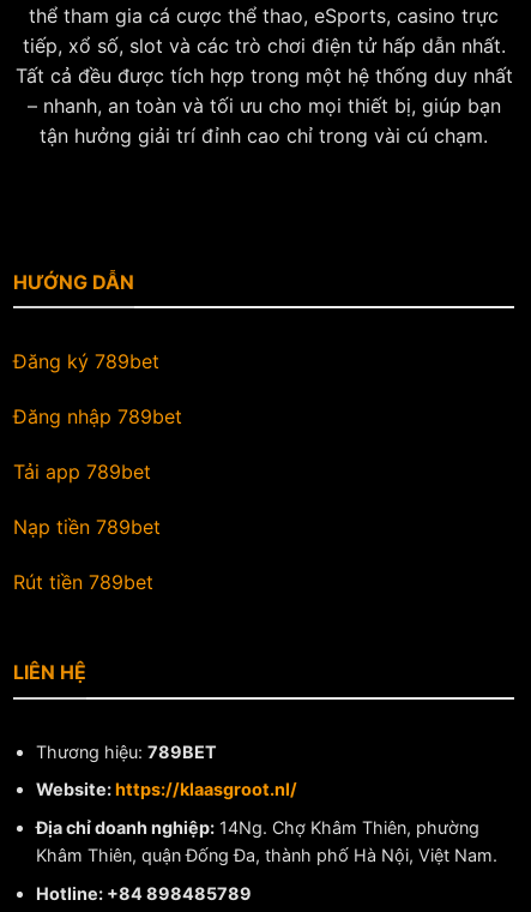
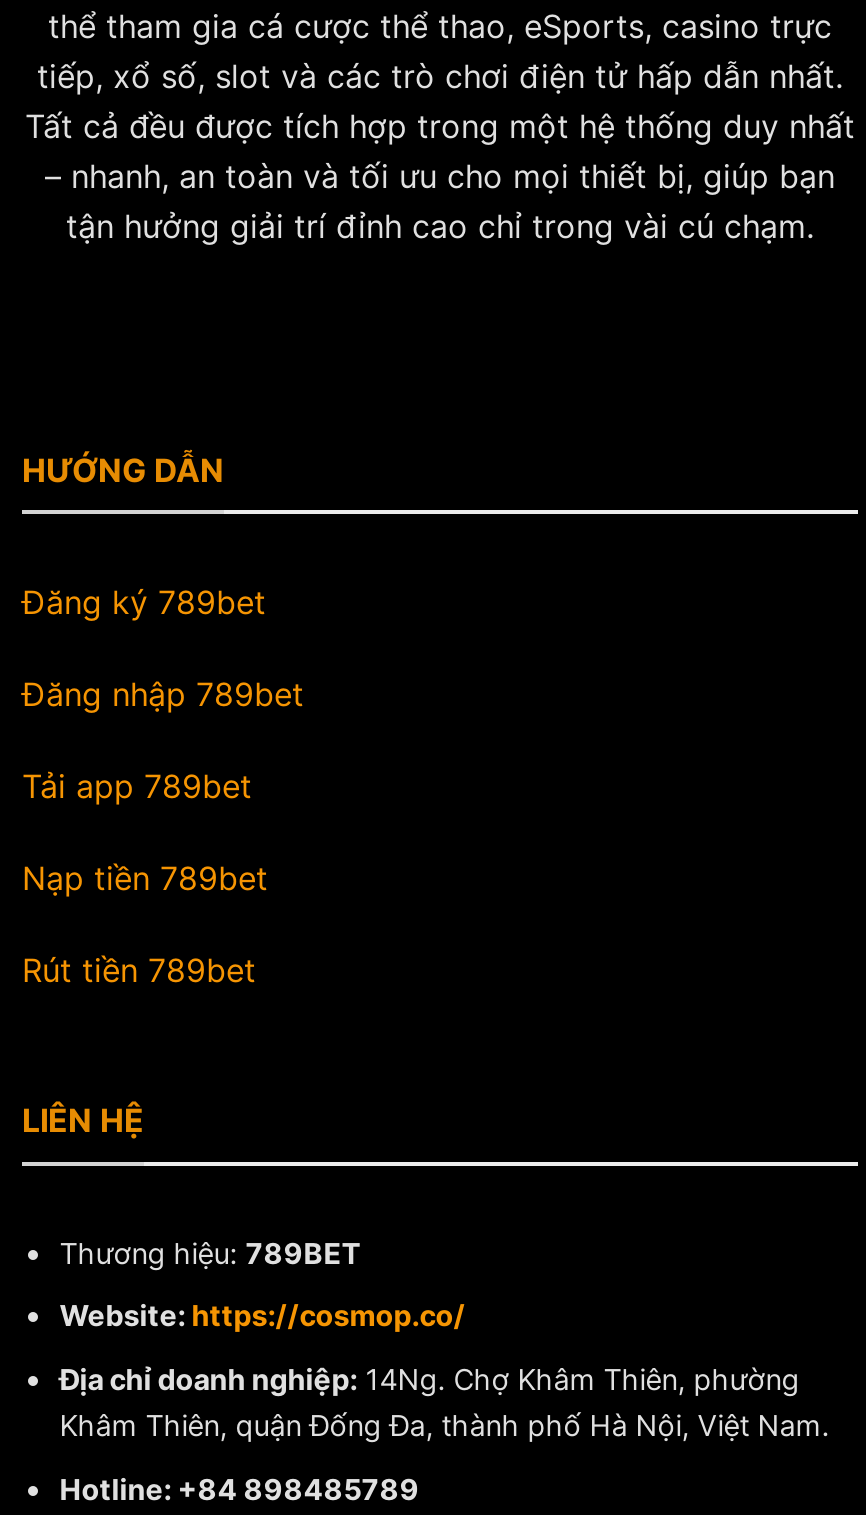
[36,779,297,800] Website: https://klaasgroot.nl/ -> [59,1299,465,1333] Website: https://cosmop.co/

